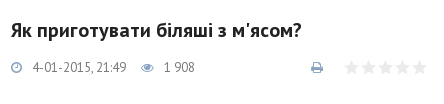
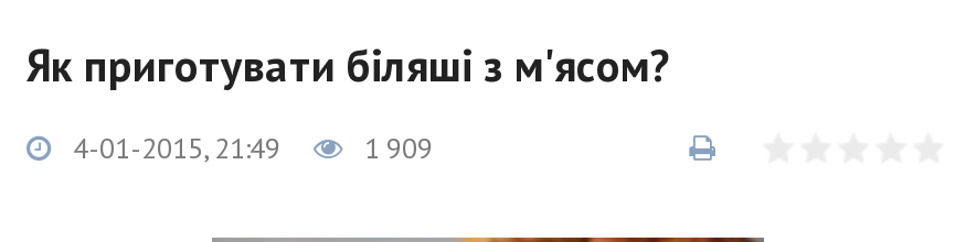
[164,59,195,76] 1 908 -> [364,130,433,167] 1 909

